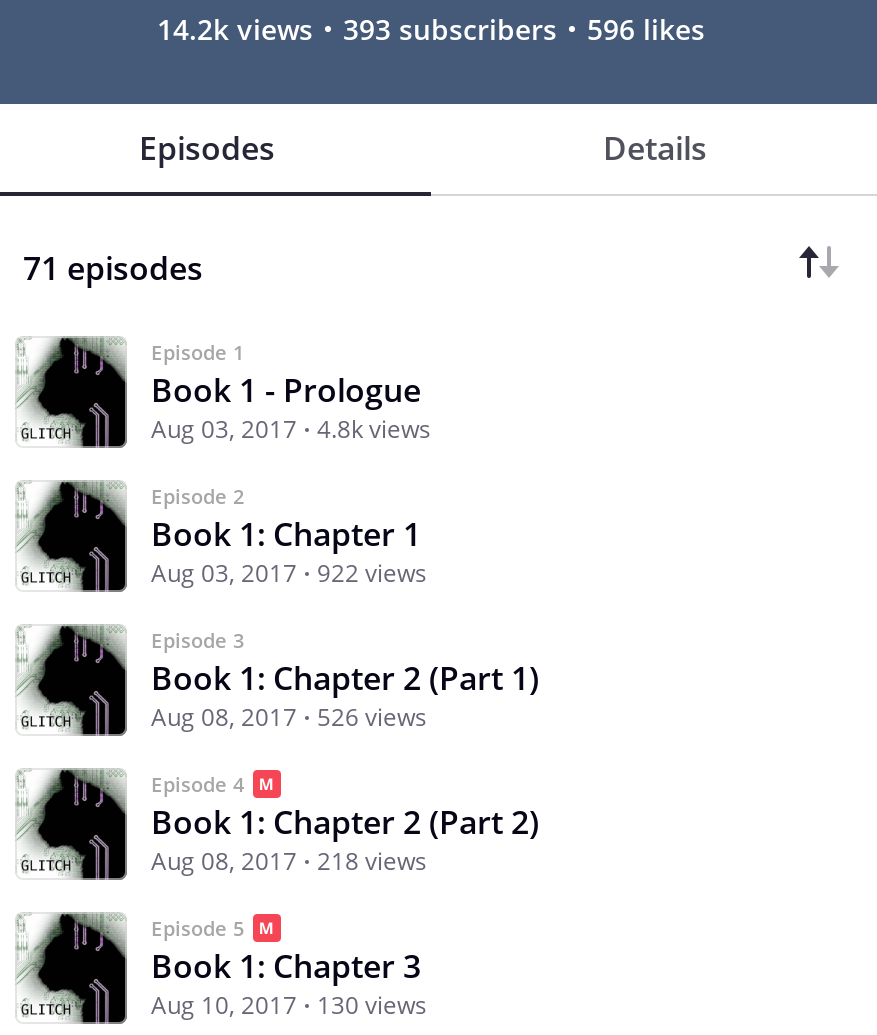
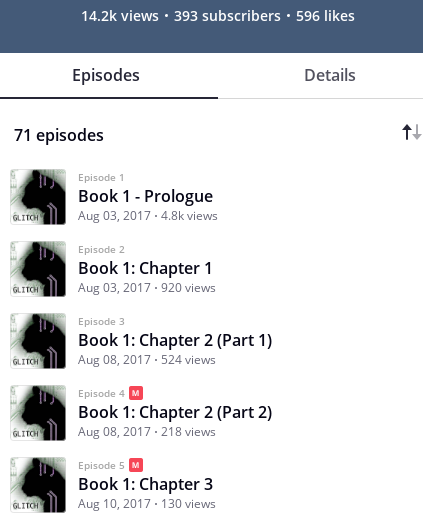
[151,556,427,590] Aug 03, 2017 922 views -> [78,279,216,296] Aug 03, 2017 920 views
[151,700,427,734] Aug 08, 2017 526 views -> [78,351,216,368] Aug 08, 2017 524 views

